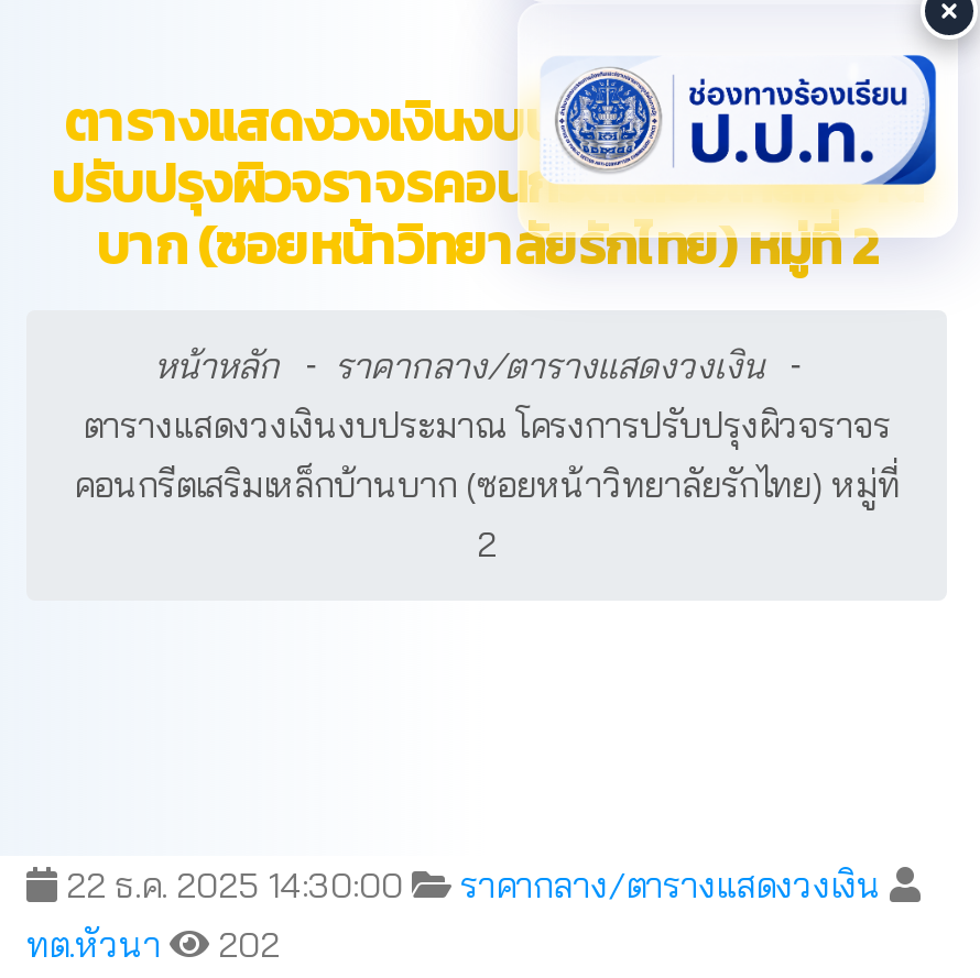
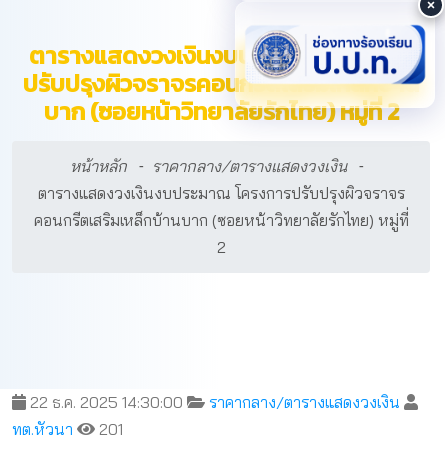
[26,922,280,966] ทต.หัวนา 202 -> [12,419,123,439] ทต.หัวนา 201

